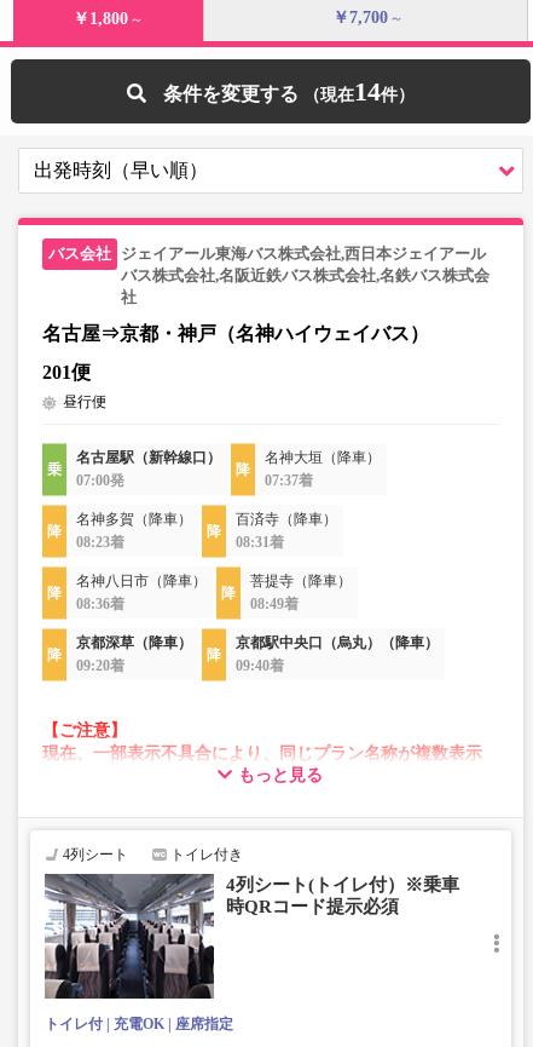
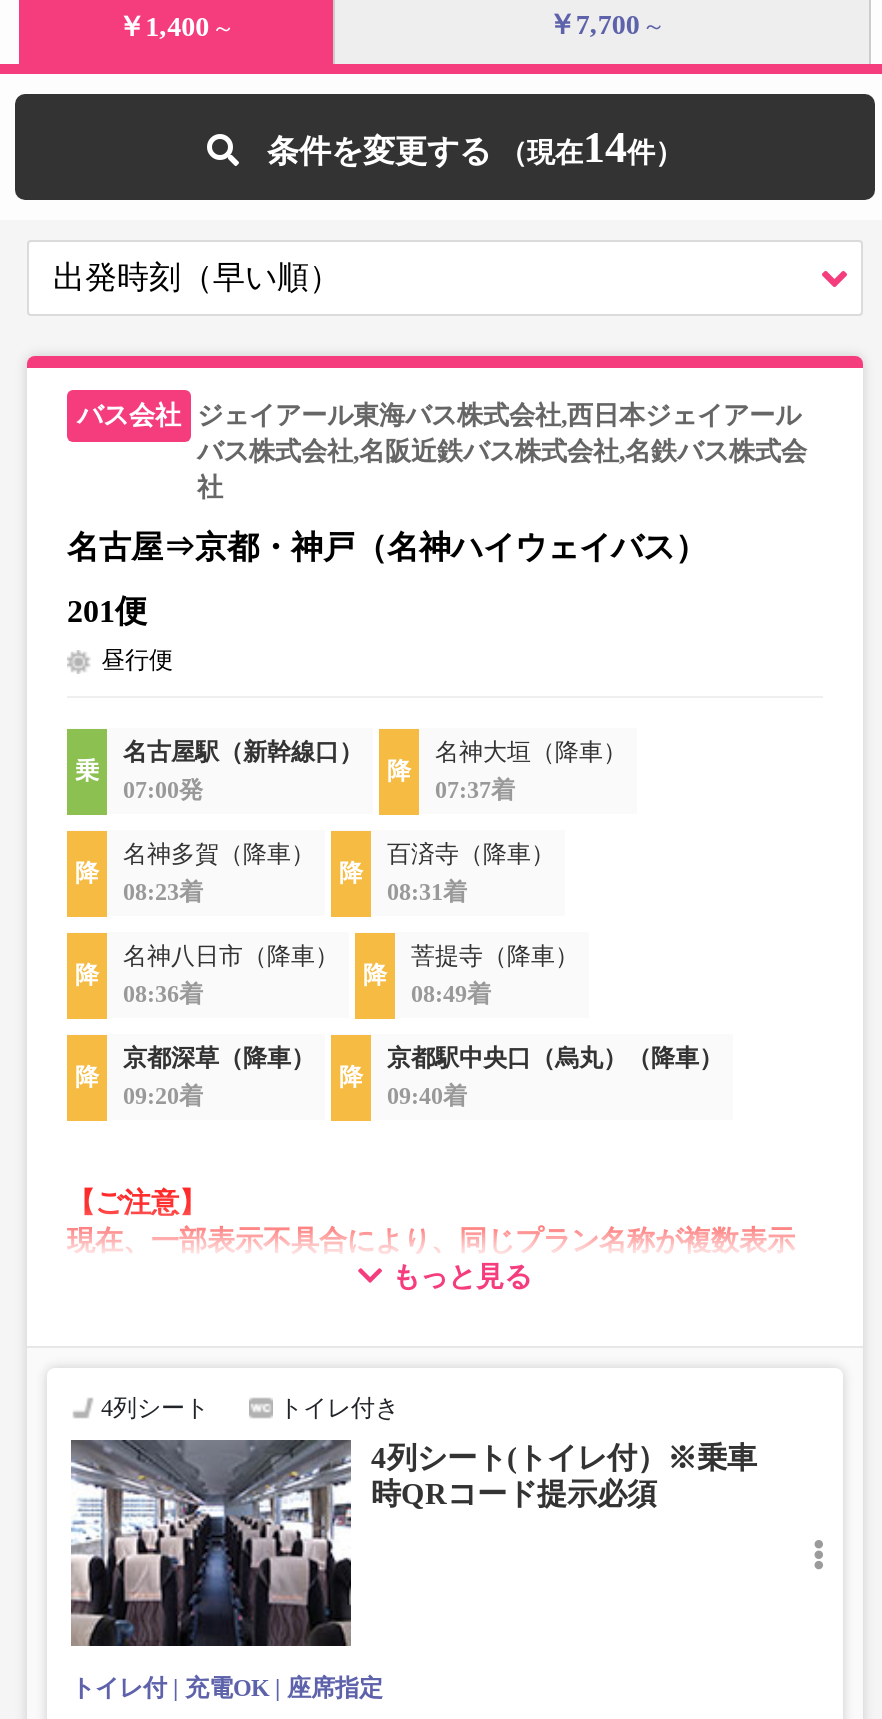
[73,9,144,27] ￥1,800～ -> [117,11,235,41] ￥1,400～

